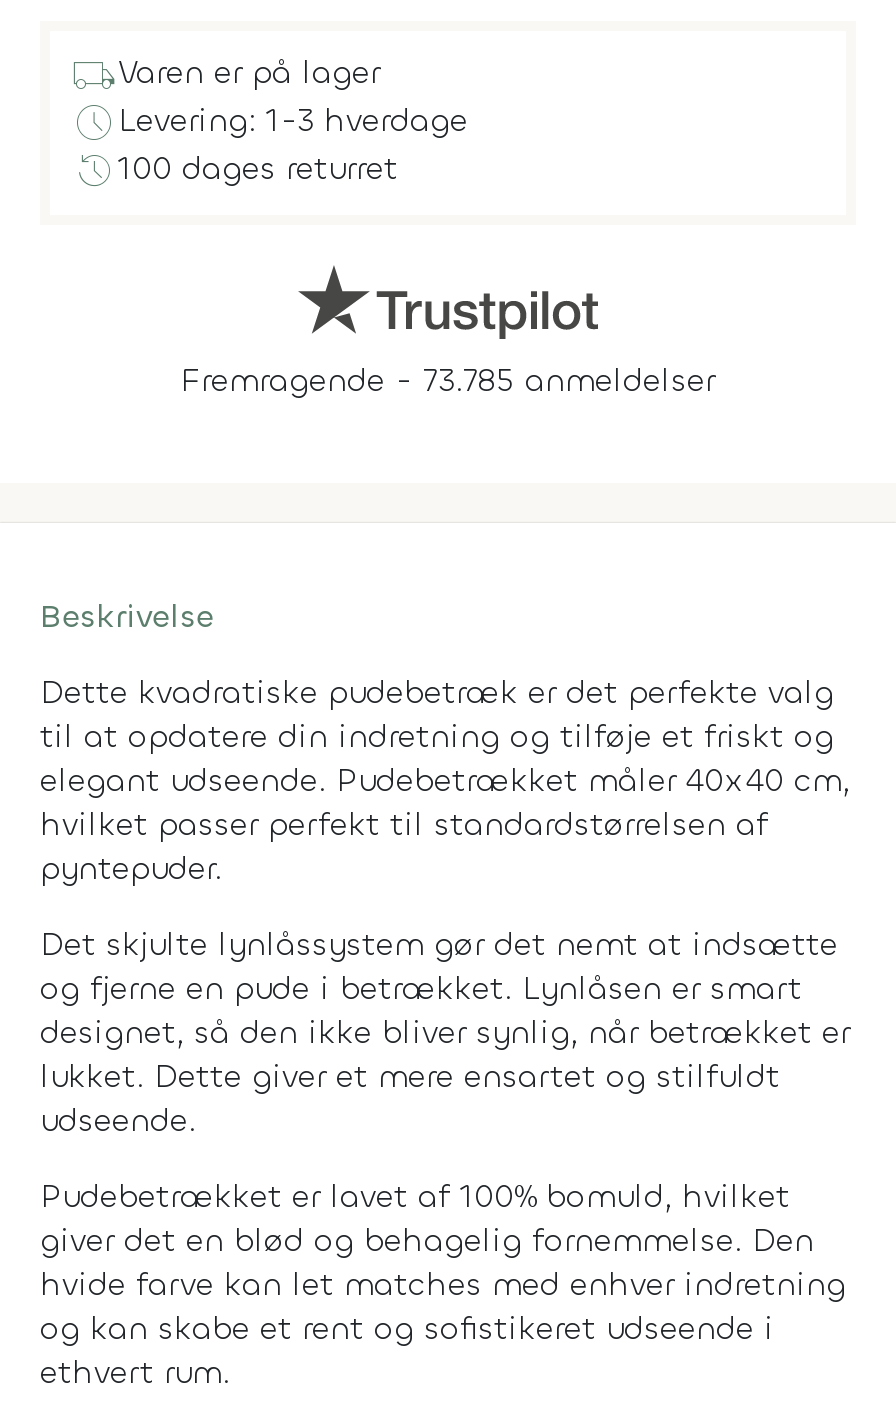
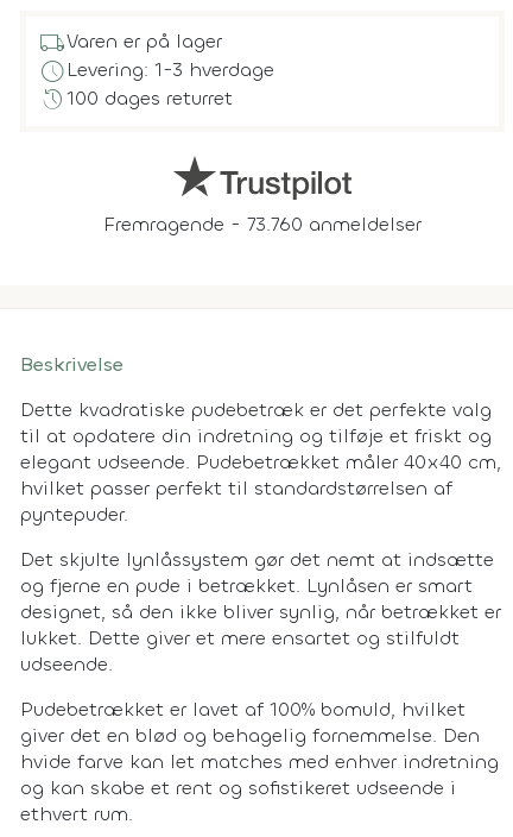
[181,359,715,401] Fremragende - 73.785 anmeldelser -> [103,211,422,236] Fremragende - 73.760 anmeldelser

